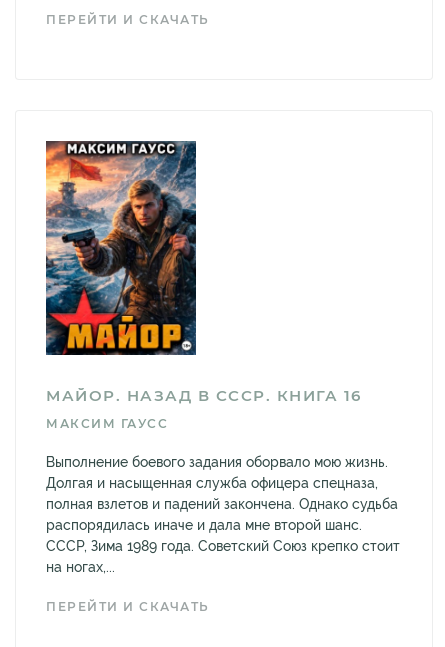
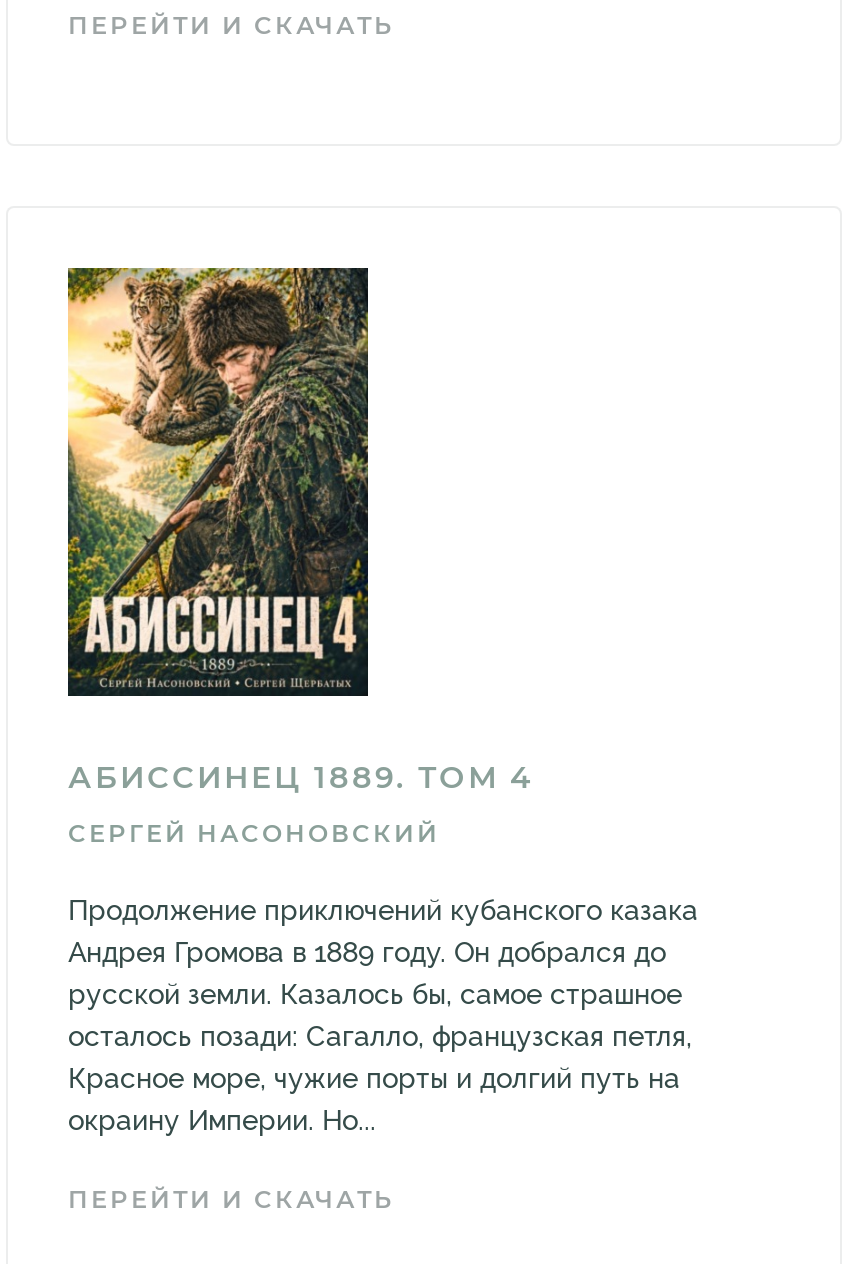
[45,140,361,405] [image] | МАЙОР. НАЗАД В СССР. КНИГА 16 -> [66,266,533,796] [image] | АБИССИНЕЦ 1889. ТОМ 4
[46,416,168,431] МАКСИМ ГАУСС -> [68,818,440,848] СЕРГЕЙ НАСОНОВСКИЙ
[46,454,400,575] Выполнение боевого задания оборвало мою жизнь. | Долгая и насыщенная служба офицера спецназа, | полная взлетов и падений закончена. Однако судьба | распорядилась иначе и дала мне второй шанс. | СССР, Зима 1989 года. Советский Союз крепко стоит | на ногах,... -> [68,894,698,1136] Продолжение приключений кубанского казака | Андрея Громова в 1889 году. Он добрался до | русской земли. Казалось бы, самое страшное | осталось позади: Сагалло, французская петля, | Красное море, чужие порты и долгий путь на | окраину Империи. Но...

